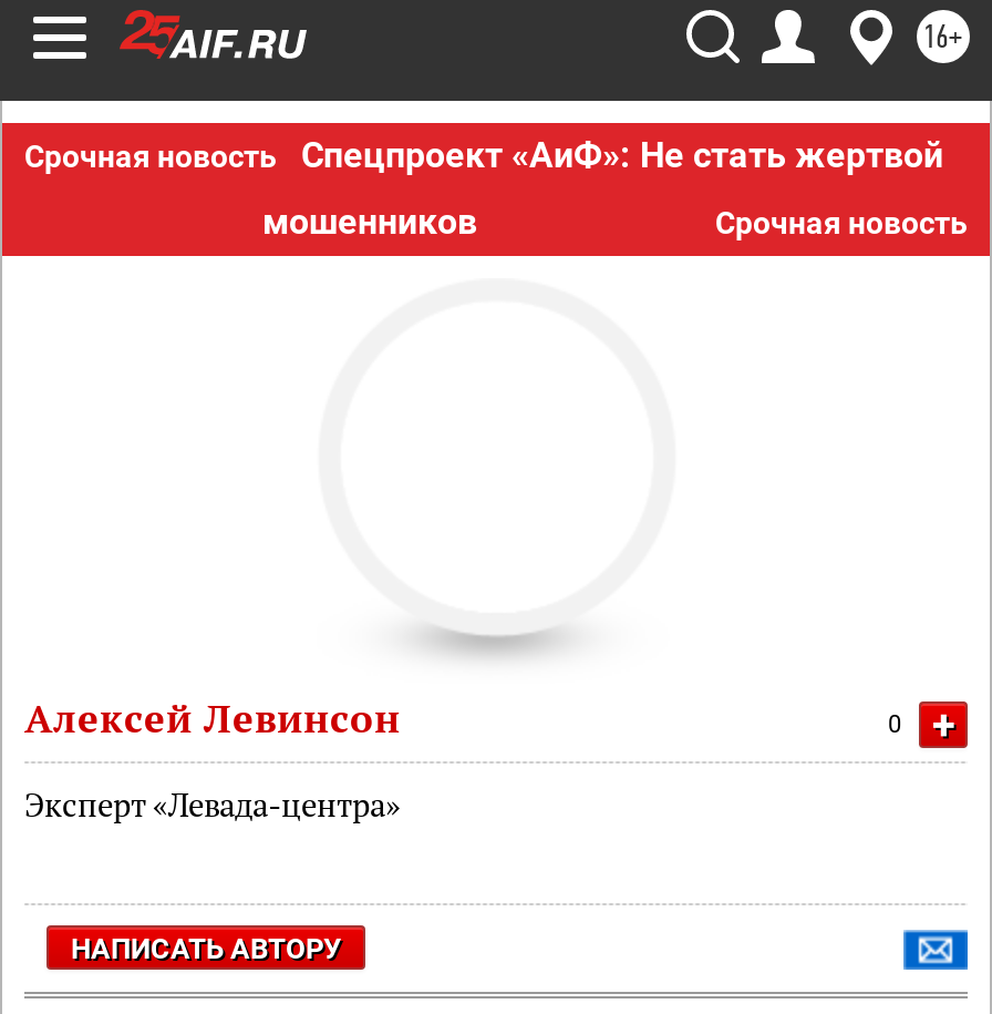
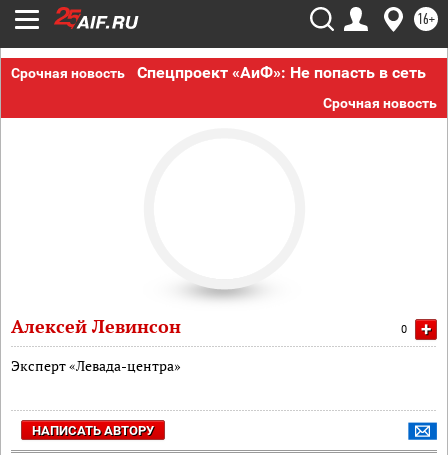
[262,134,943,243] Спецпроект «АиФ»: Не стать жертвой | мошенников -> [136,63,425,82] Спецпроект «АиФ»: Не попасть в сеть

